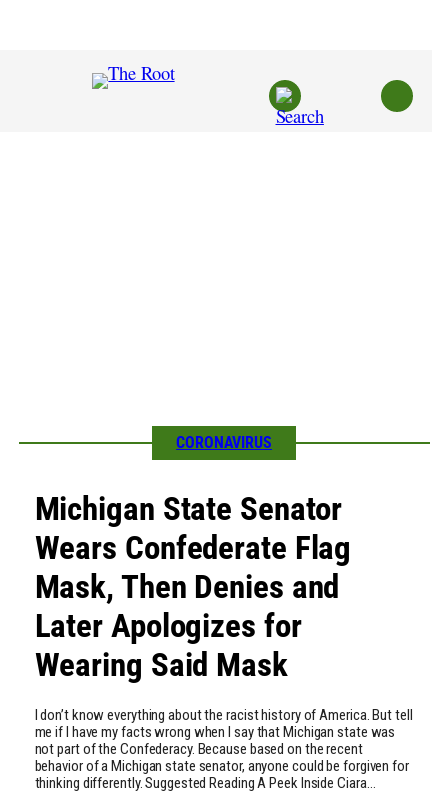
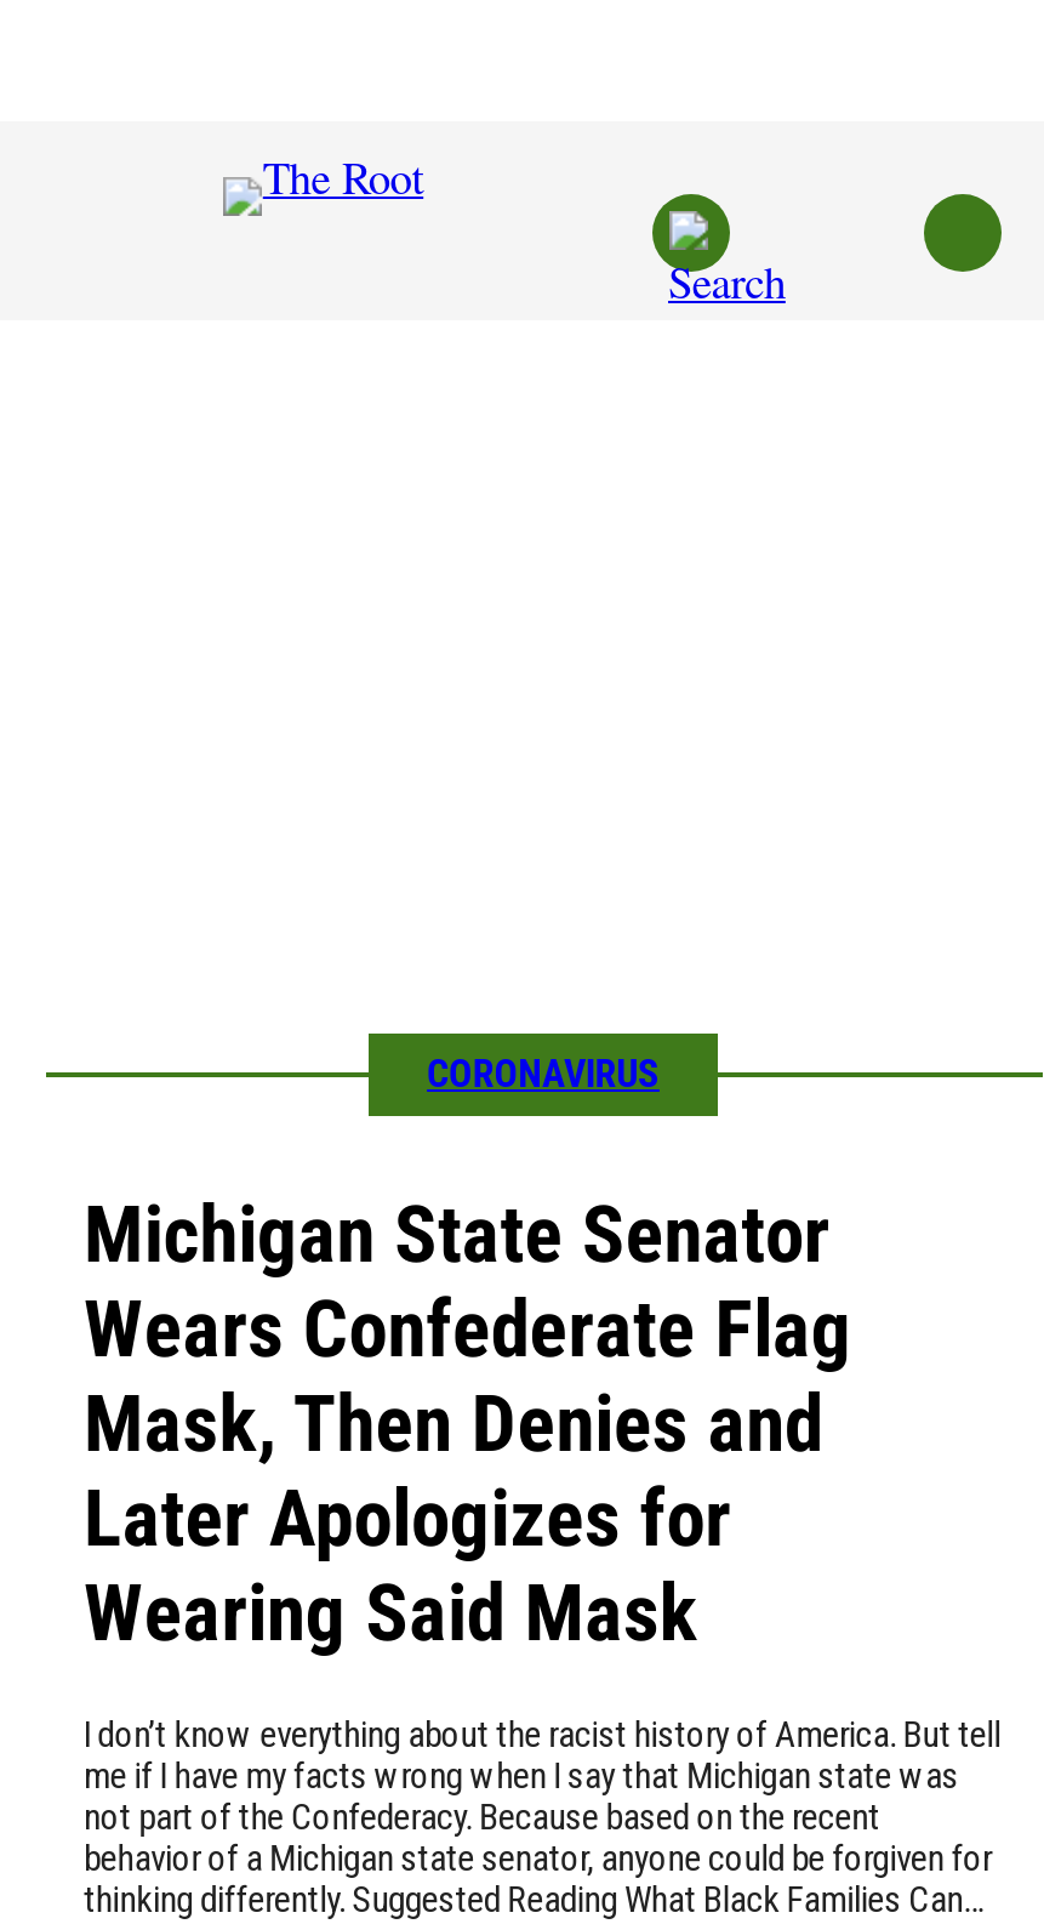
[34,774,375,792] thinking differently. Suggested Reading A Peek Inside Ciara… -> [84,1878,985,1922] thinking differently. Suggested Reading What Black Families Can…

